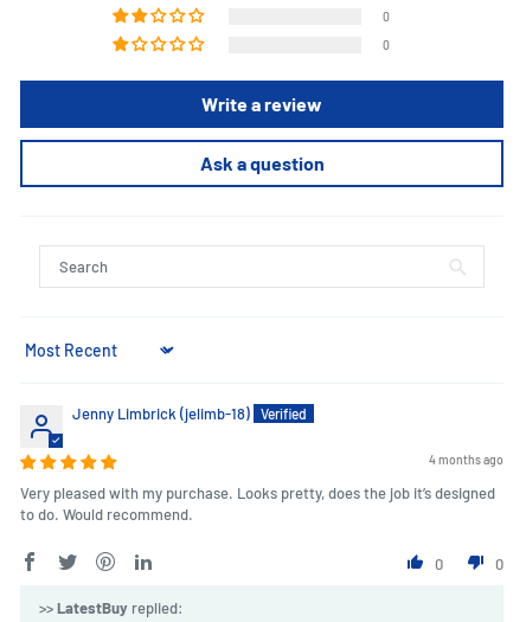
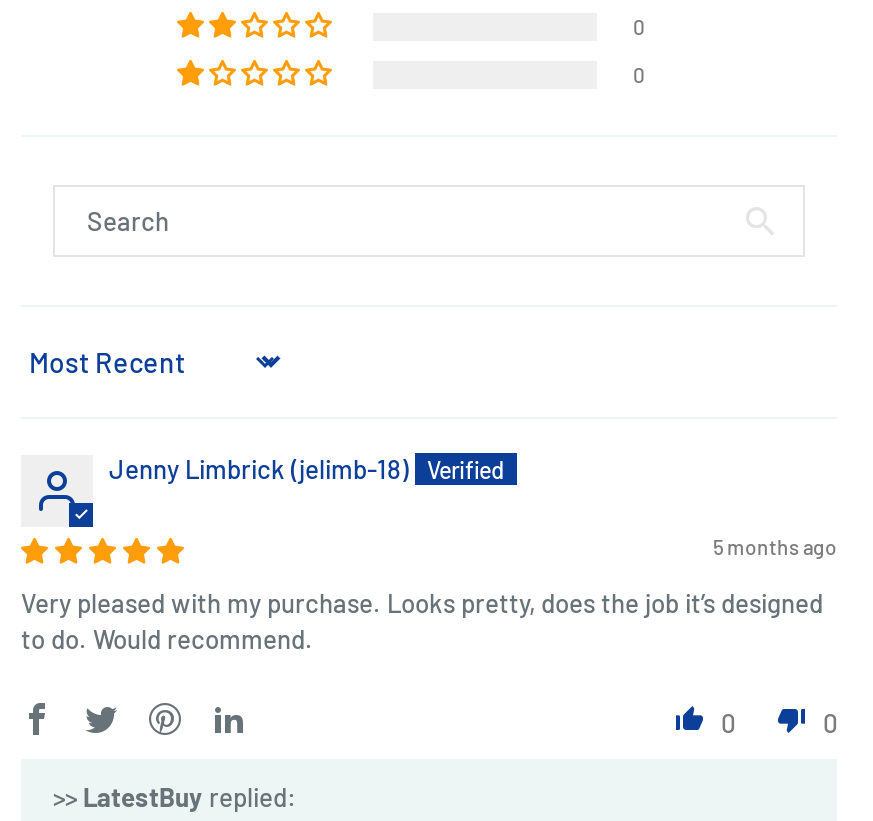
[200,92,324,174] Write a review | Ask a question -> none
[429,452,503,466] 4 months ago -> [713,534,837,558] 5 months ago

